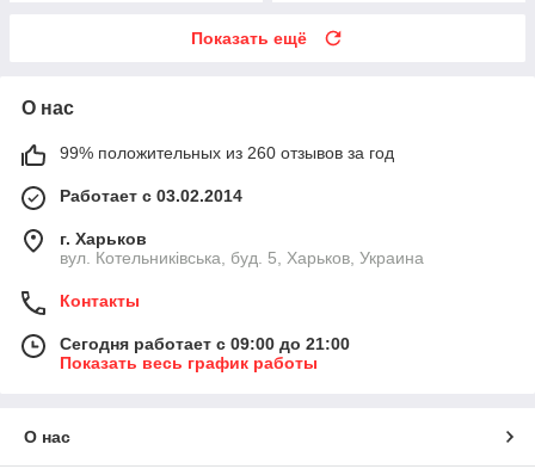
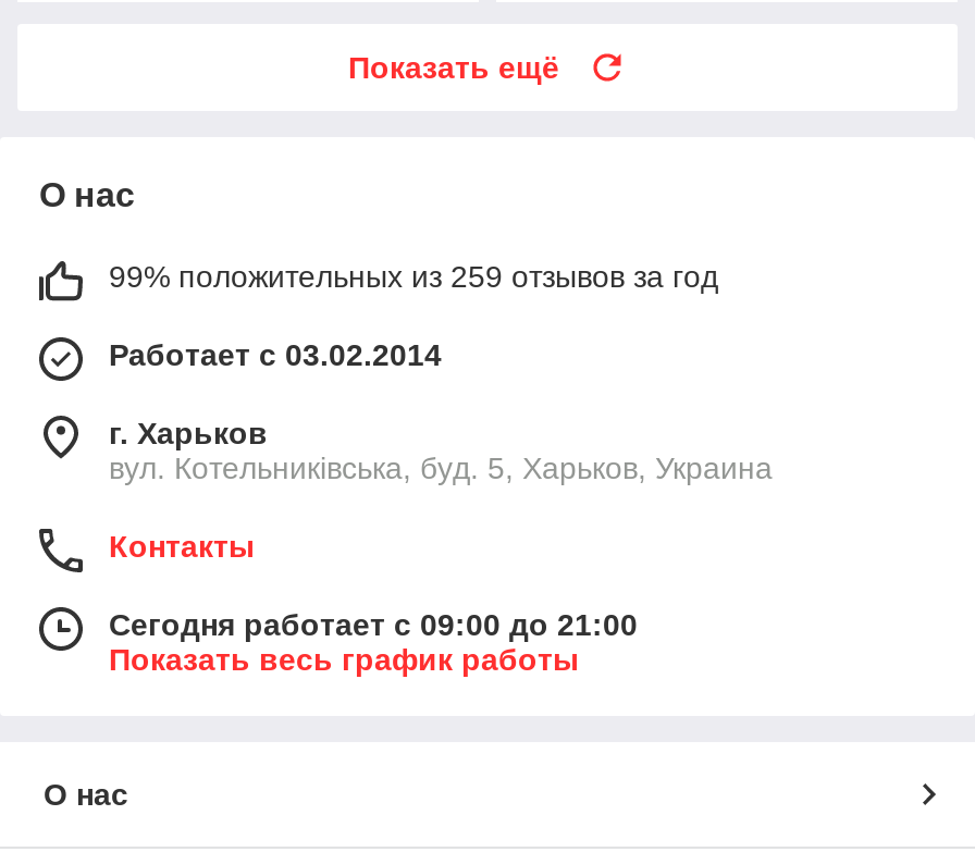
[60,144,394,163] 99% положительных из 260 отзывов за год -> [109,260,718,295] 99% положительных из 259 отзывов за год

